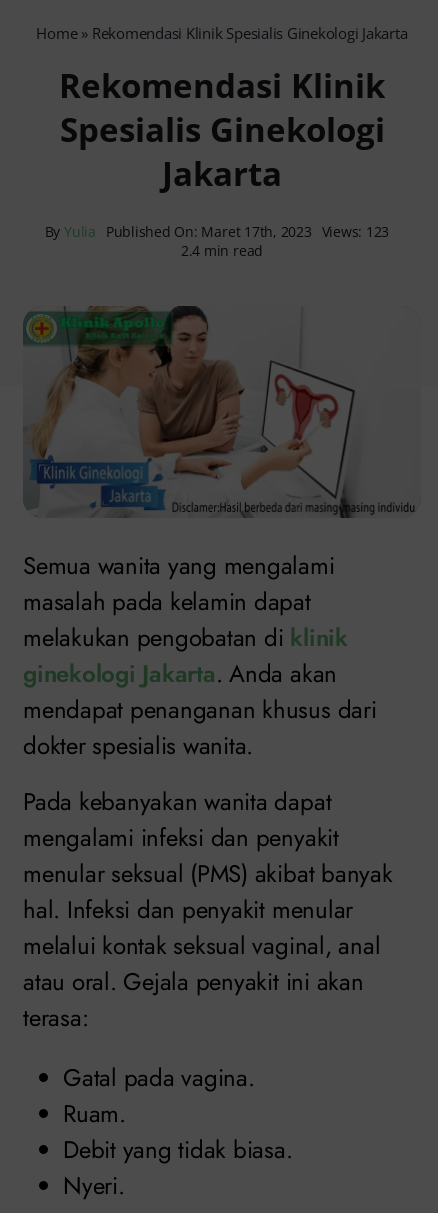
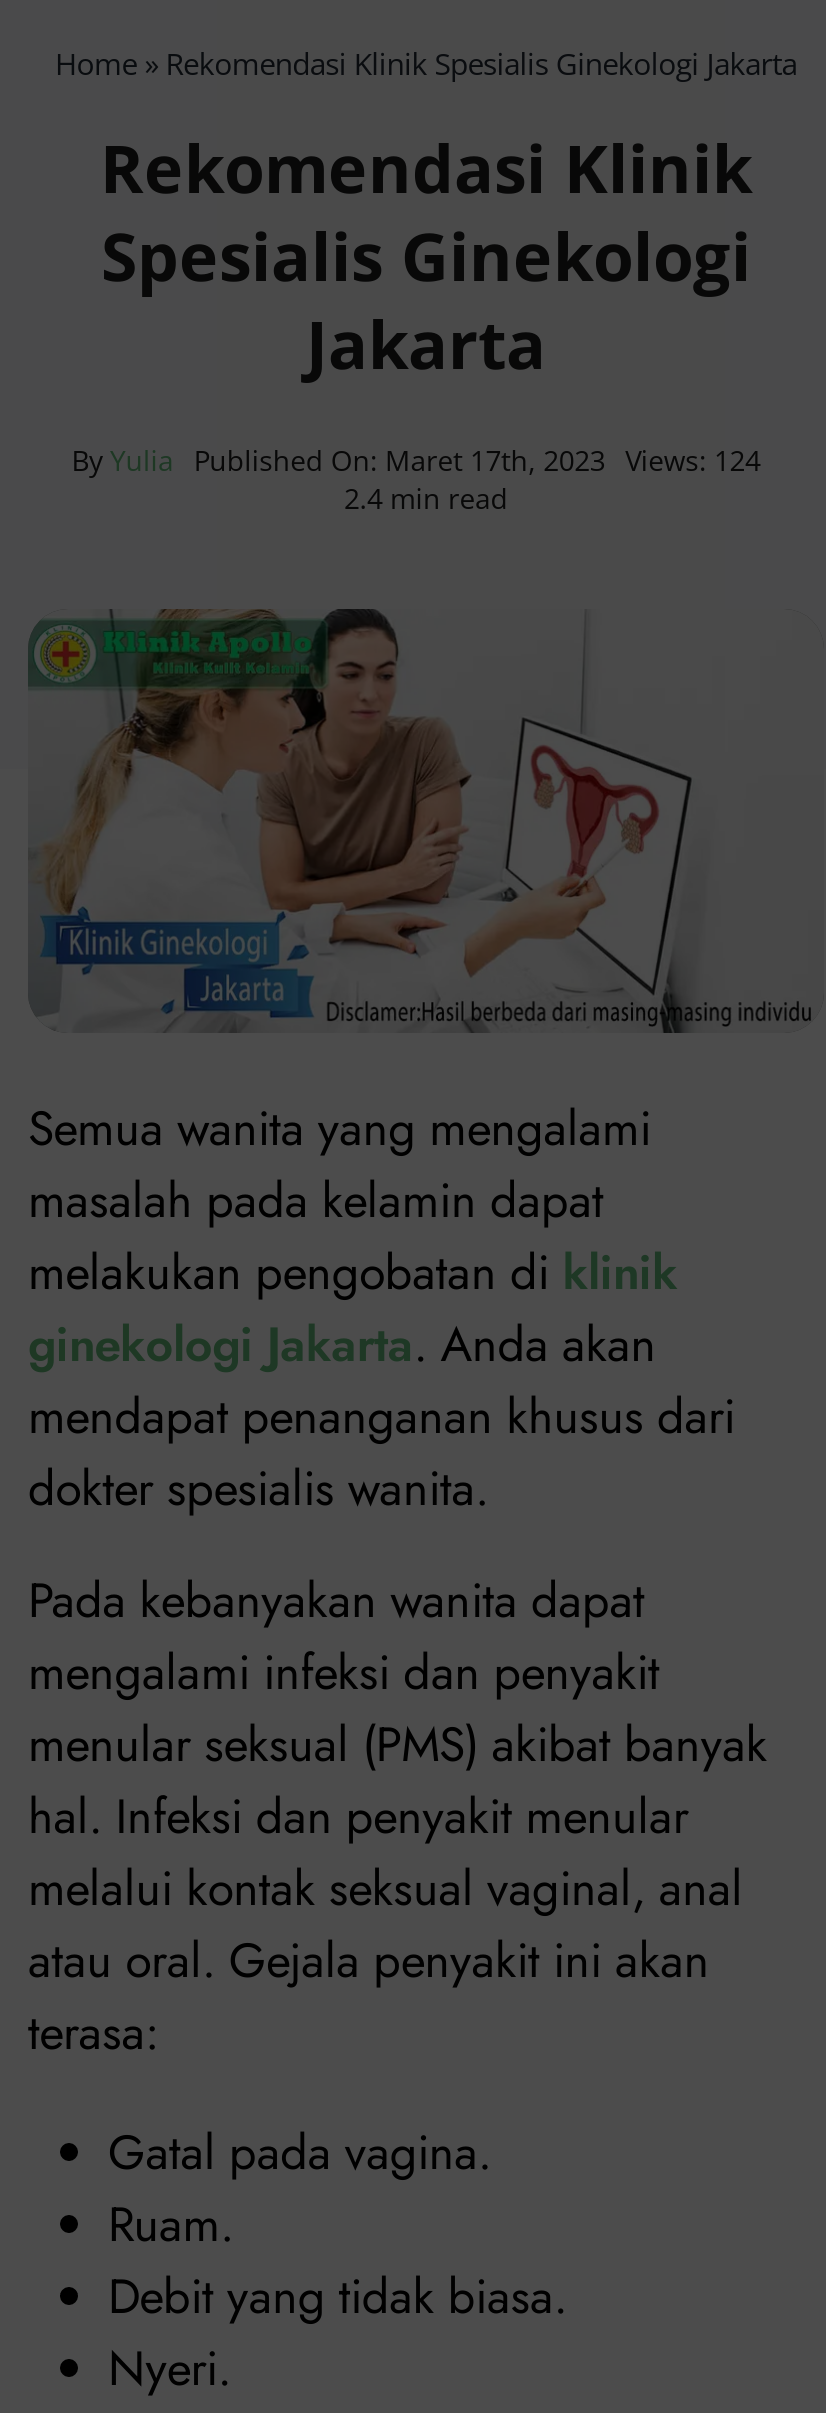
[45,222,389,241] By Yulia Published On: Maret 17th, 2023 Views: 123 -> [71,440,760,478] By Yulia Published On: Maret 17th, 2023 Views: 124

